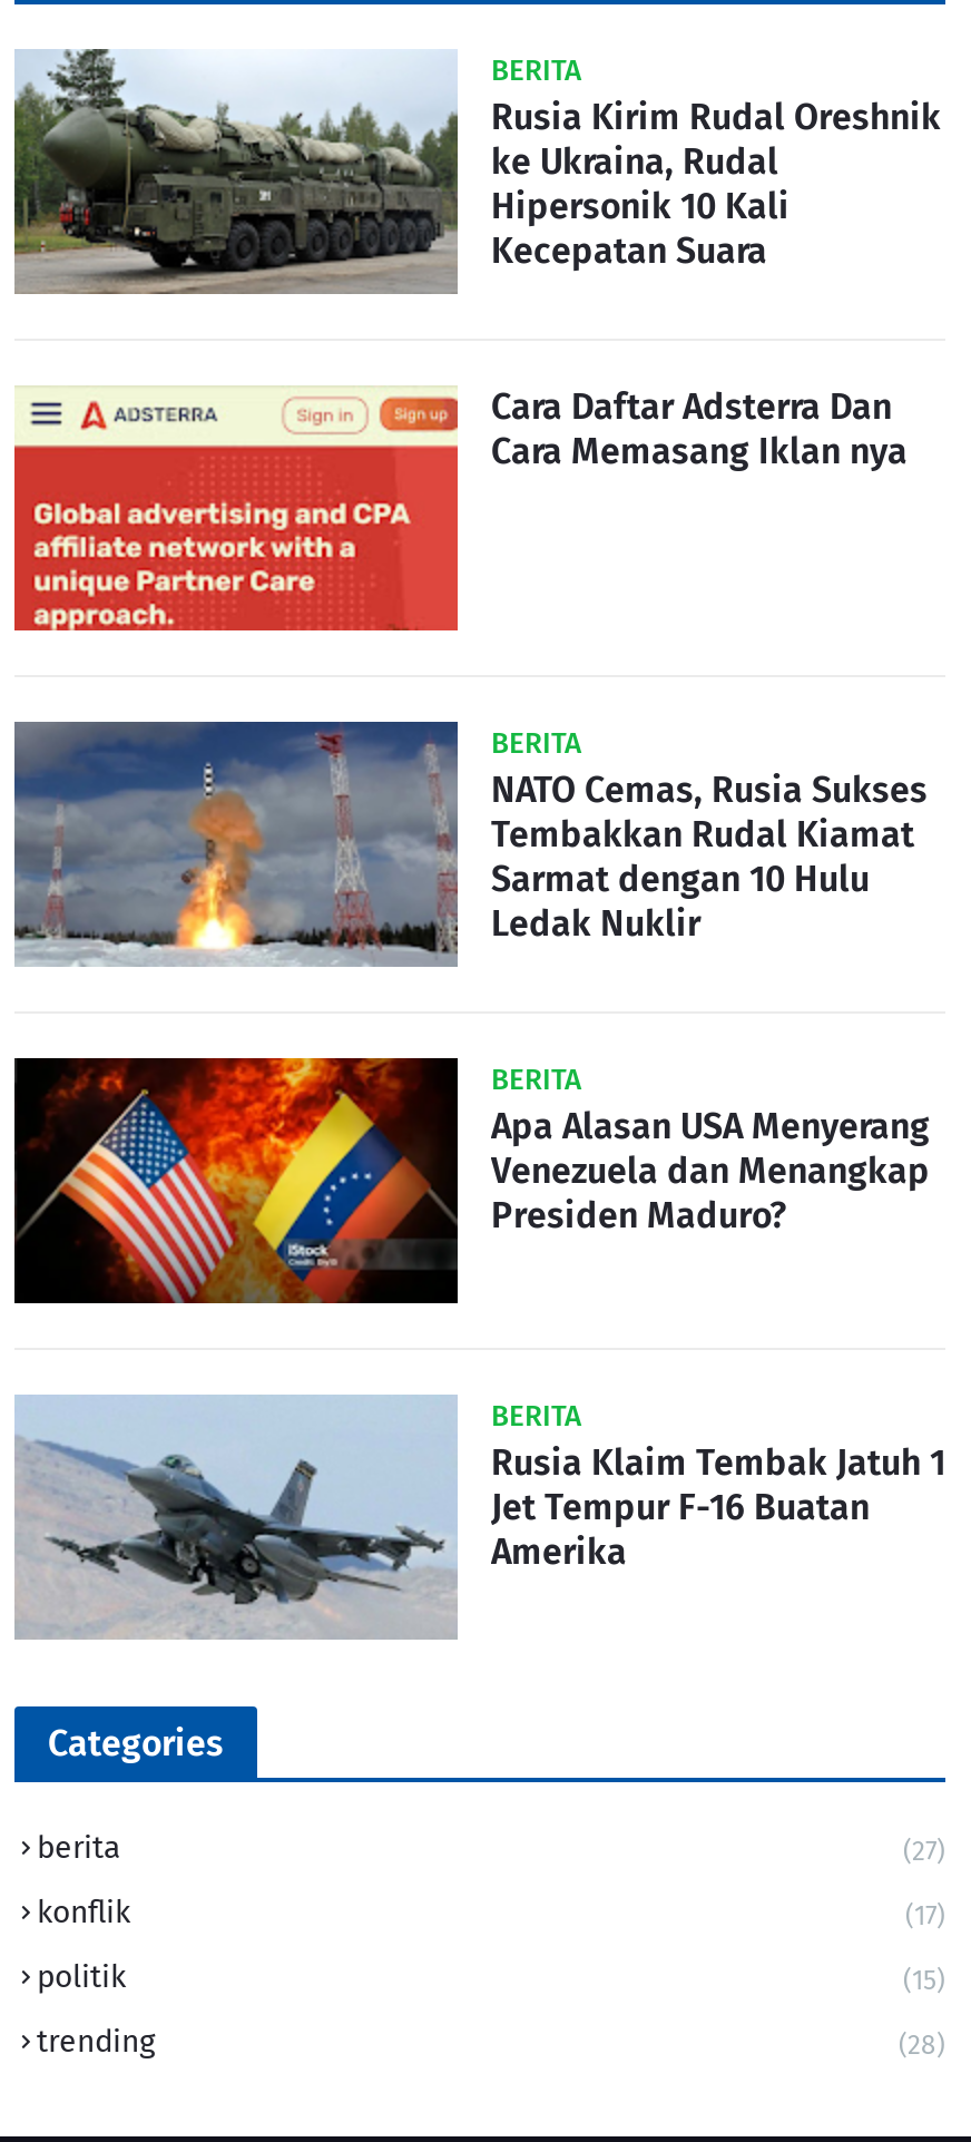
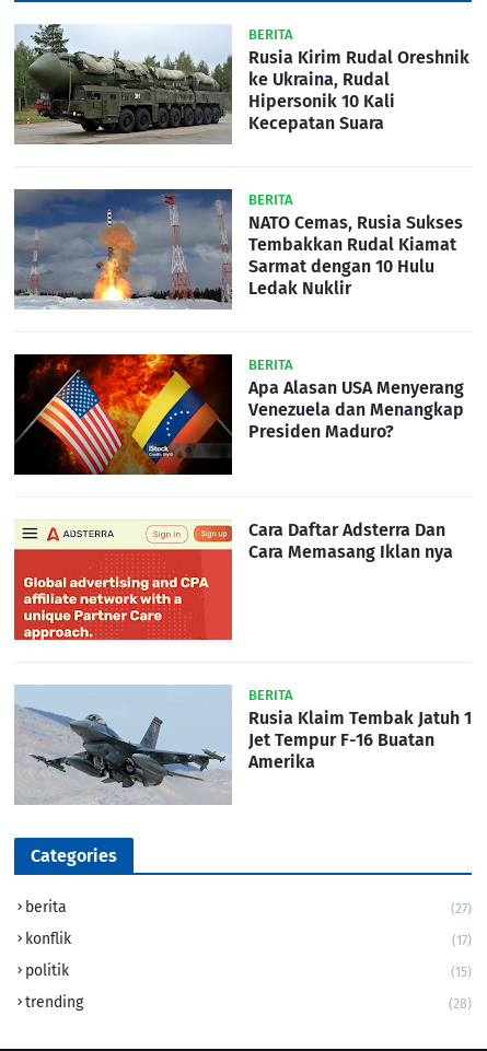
moved [12,384,908,633] -> [13,519,453,641]: [image] | Cara Daftar Adsterra Dan | Cara Memasang Iklan nya
moved [12,722,930,1235] -> [13,189,464,441]: [image] | BERITA | NATO Cemas, Rusia Sukses | ... | Venezuela dan Menangkap | Presiden Maduro?

